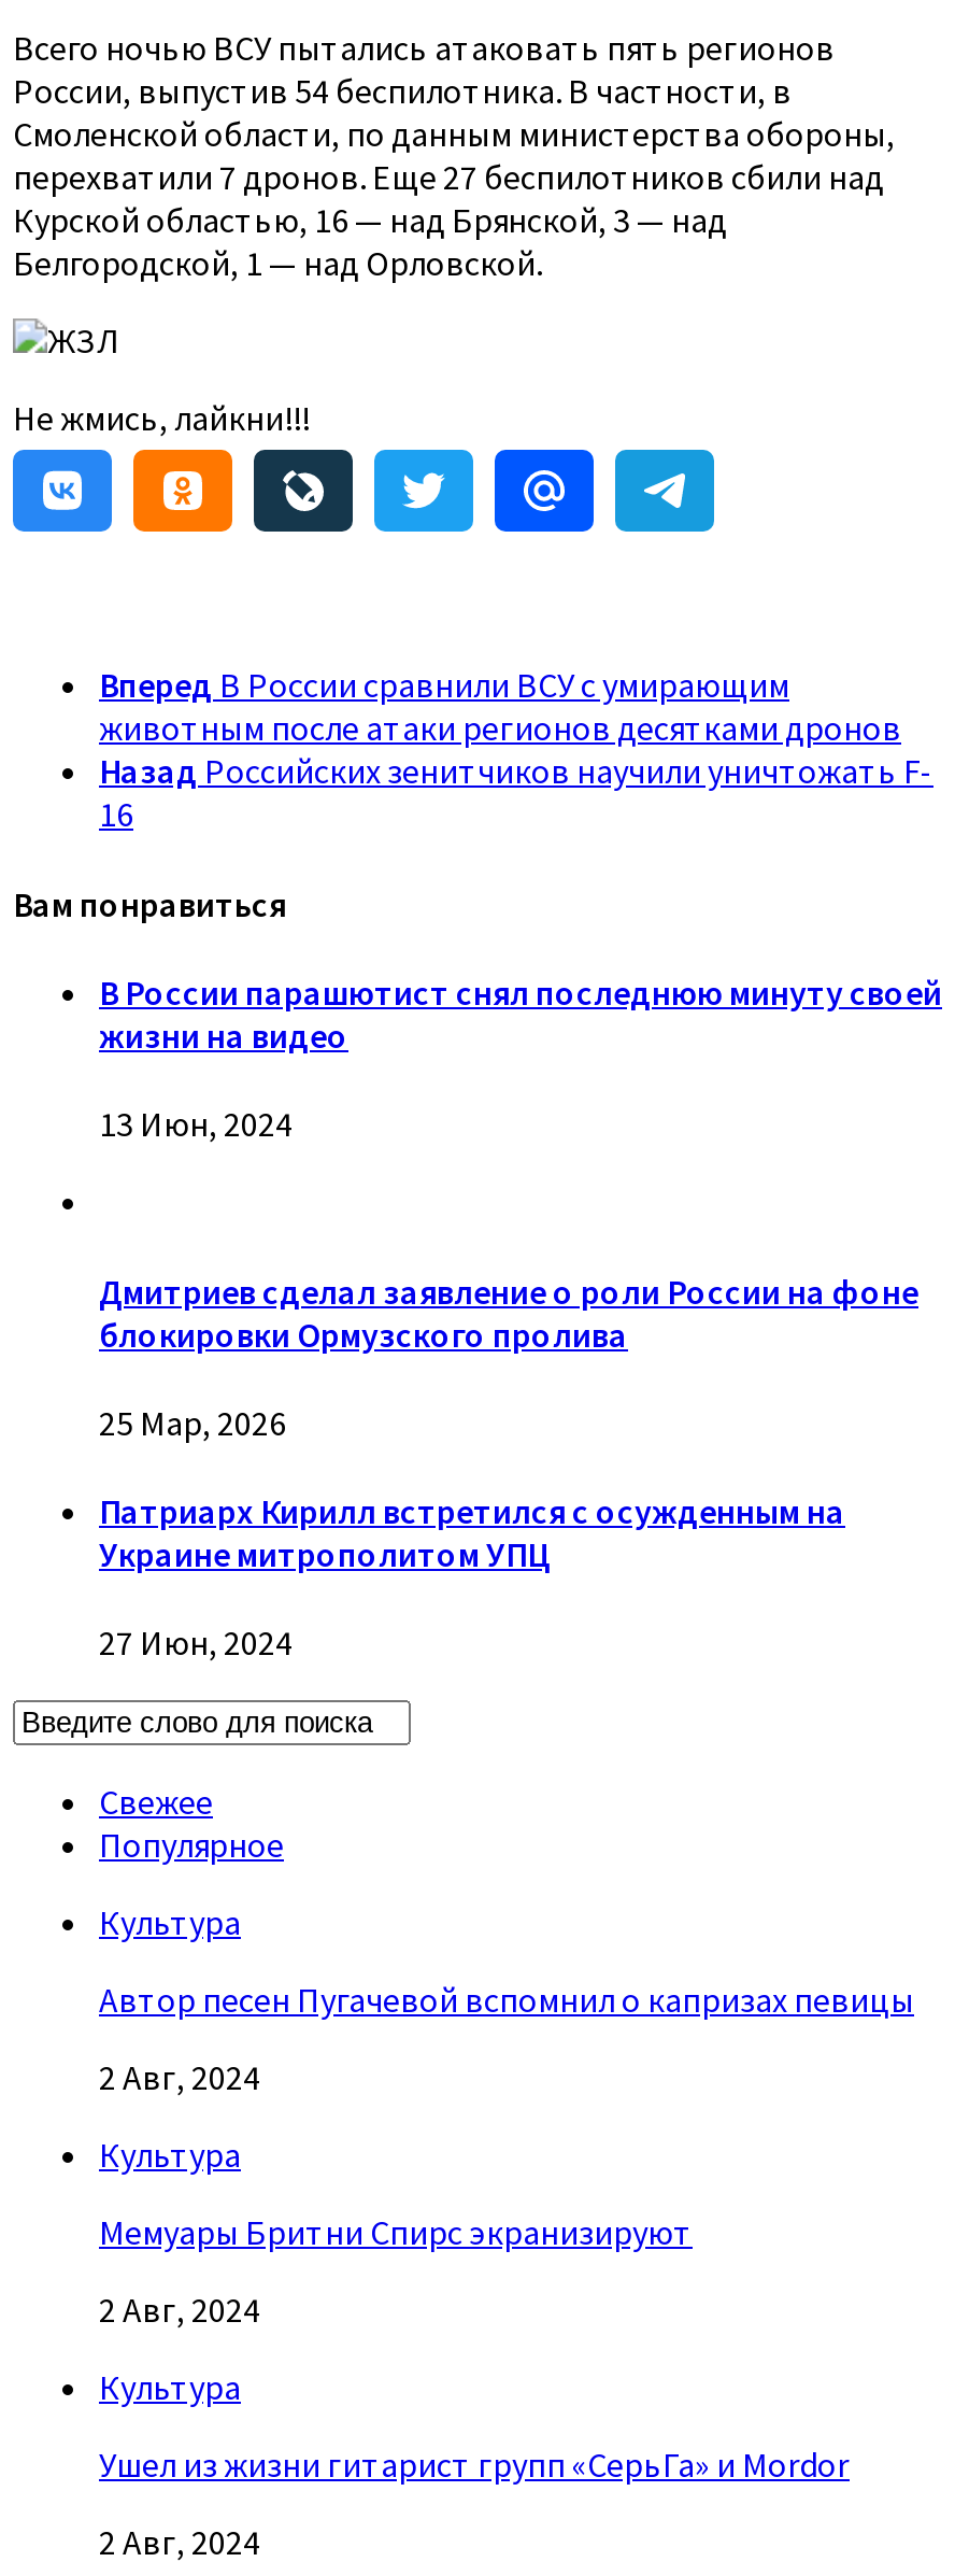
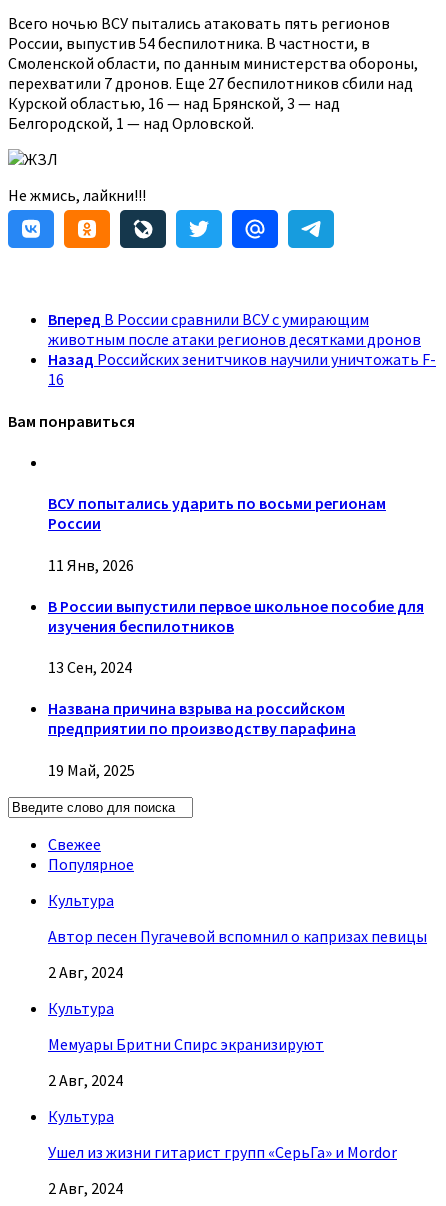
[99,971,942,1057] В России парашютист снял последнюю минуту своей | жизни на видео -> [48,493,386,533] ВСУ попытались ударить по восьми регионам | России
[99,1102,293,1145] 13 Июн, 2024 -> [48,554,134,574] 11 Янв, 2026
[99,1269,918,1355] Дмитриев сделал заявление о роли России на фоне | блокировки Ормузского пролива -> [48,596,424,636] В России выпустили первое школьное пособие для | изучения беспилотников
[99,1401,286,1444] 25 Мар, 2026 -> [48,657,132,677] 13 Сен, 2024
[99,1489,845,1575] Патриарх Кирилл встретился с осужденным на | Украине митрополитом УПЦ -> [48,698,356,738] Названа причина взрыва на российском | предприятии по производству парафина
[99,1621,293,1664] 27 Июн, 2024 -> [48,760,135,780] 19 Май, 2025

